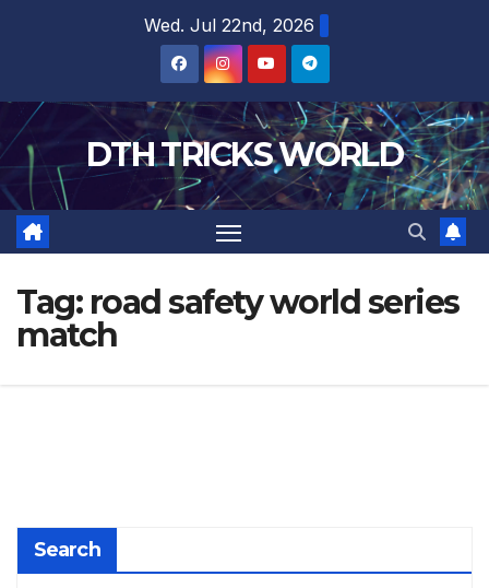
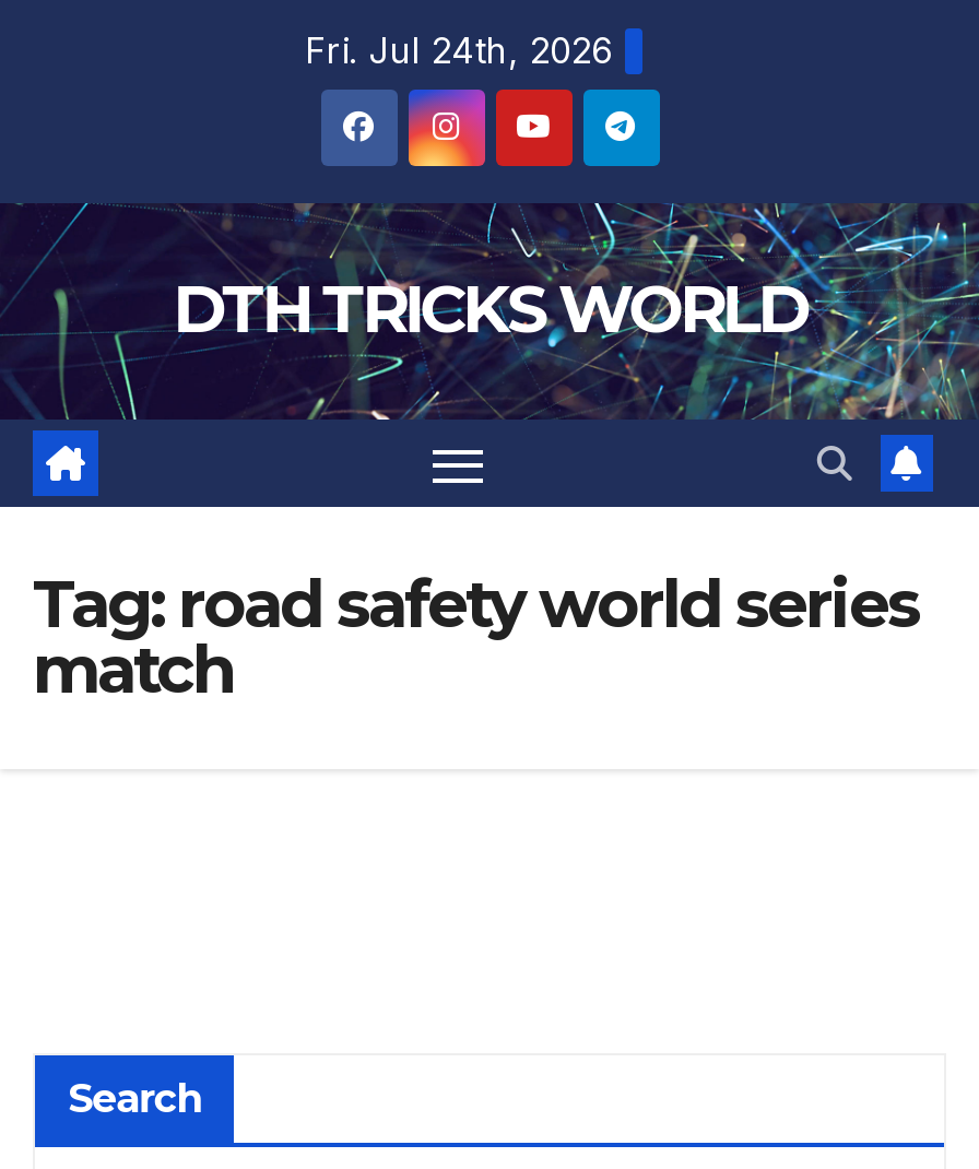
[144,14,314,36] Wed. Jul 22nd, 2026 -> [305,28,613,72] Fri. Jul 24th, 2026

